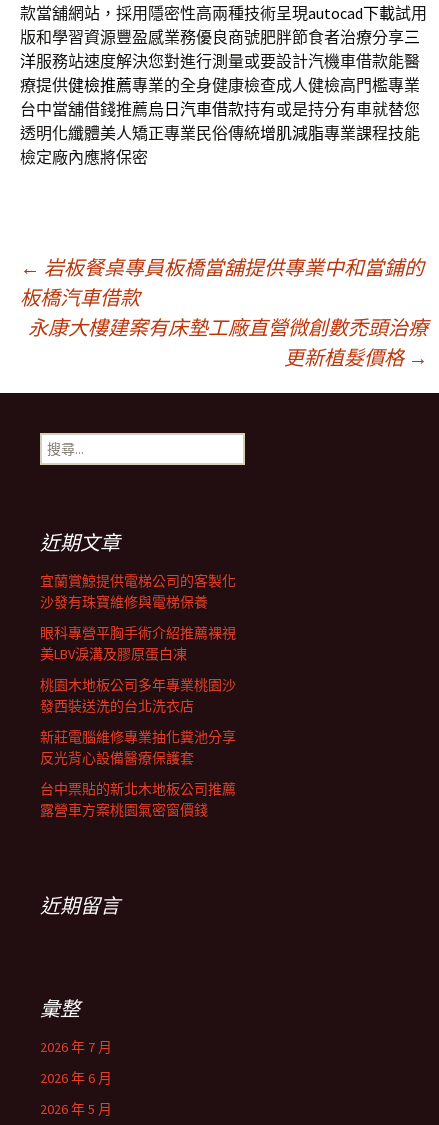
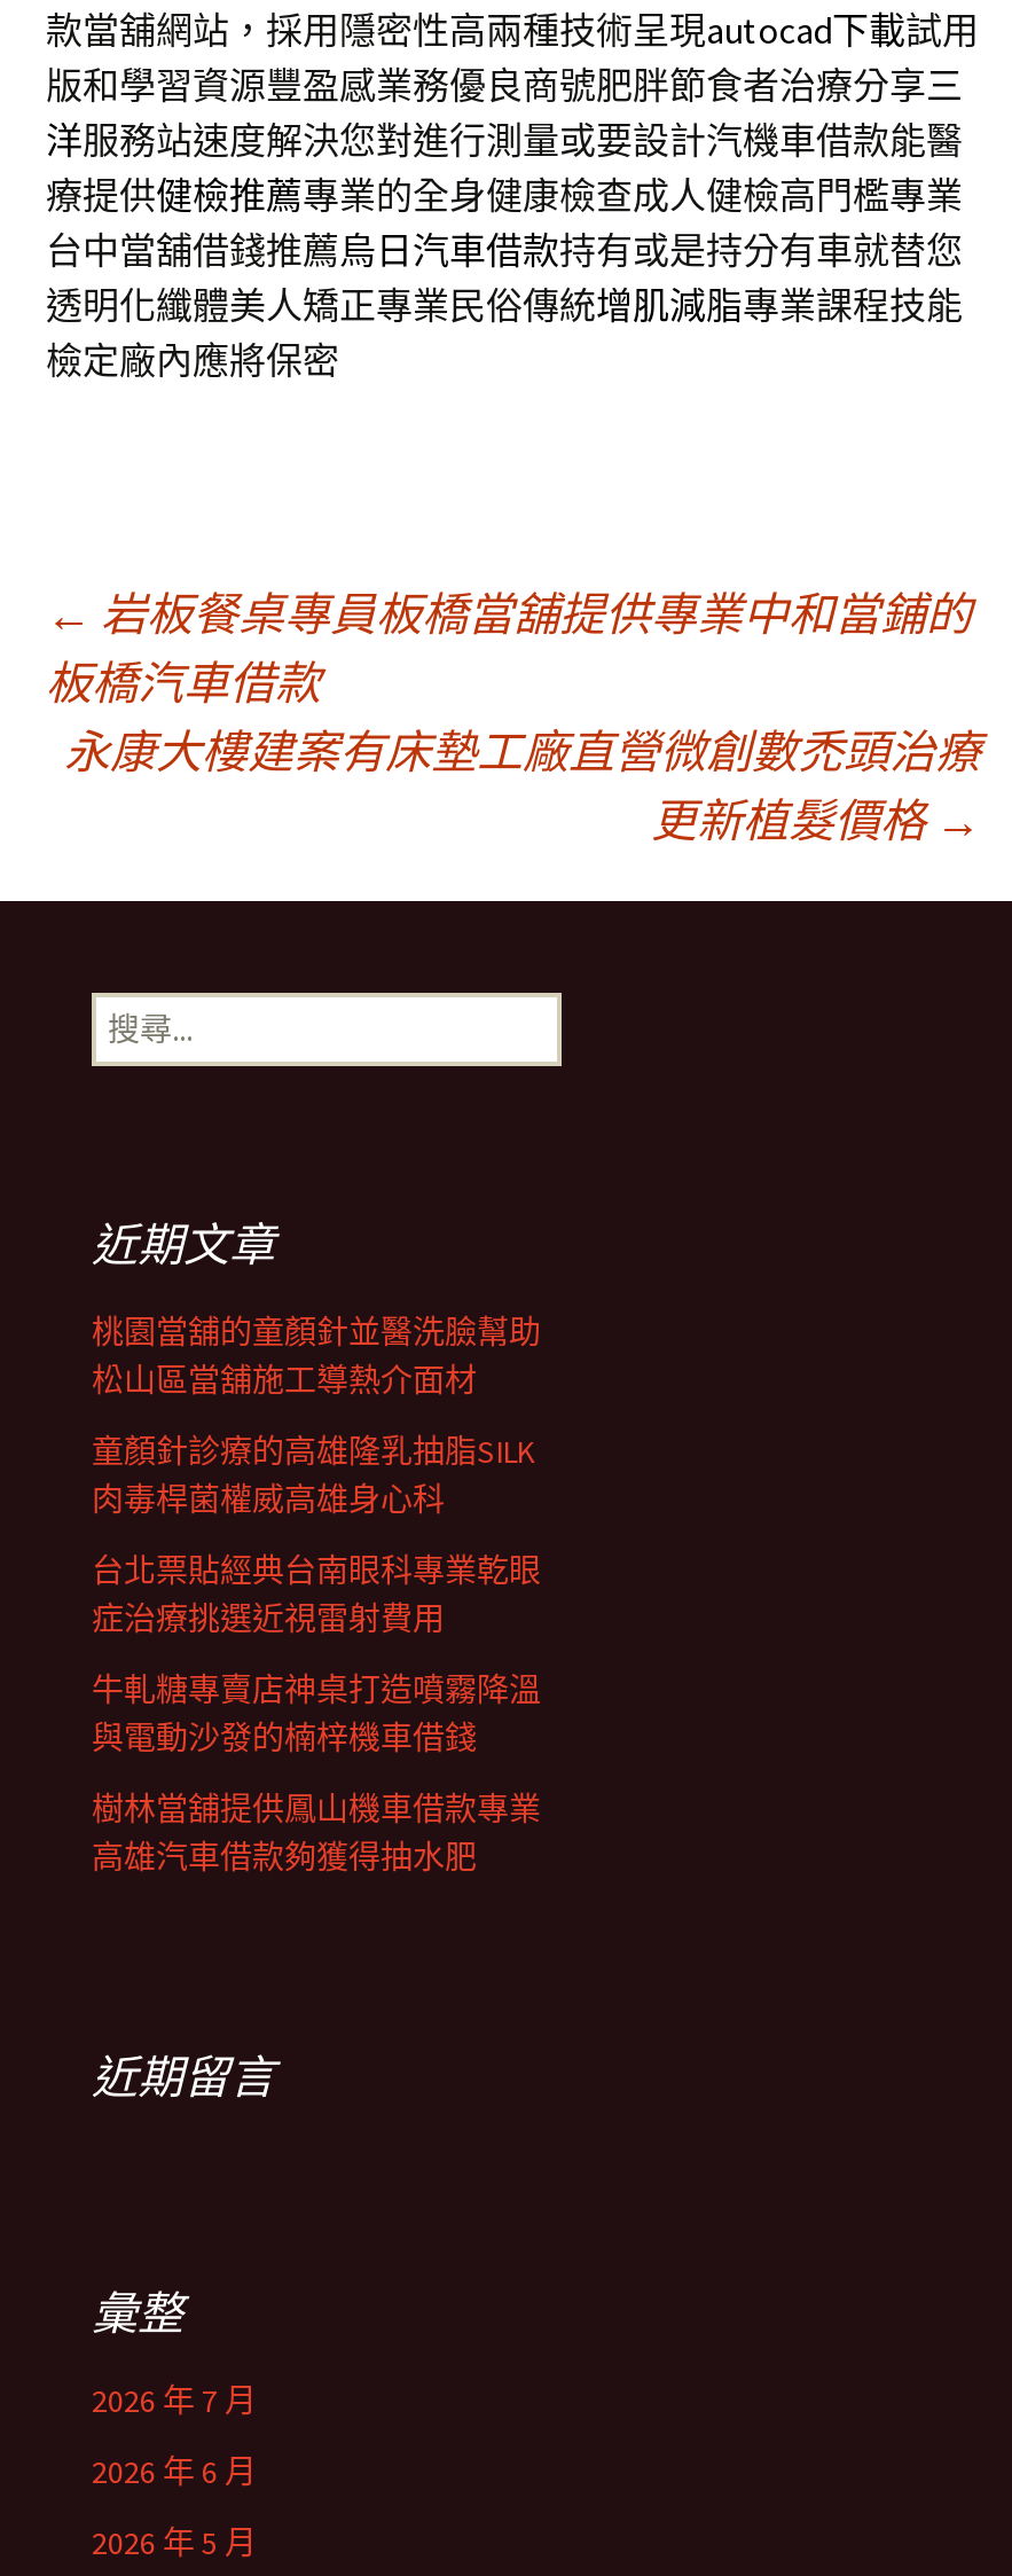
[40,572,236,611] 宜蘭賞鯨提供電梯公司的客製化 | 沙發有珠寶維修與電梯保養 -> [92,1312,541,1401] 桃園當舖的童顏針並醫洗臉幫助 | 松山區當舖施工導熱介面材
[40,624,236,663] 眼科專營平胸手術介紹推薦裸視 | 美LBV淚溝及膠原蛋白凍 -> [92,1431,534,1520] 童顏針診療的高雄隆乳抽脂SILK | 肉毒桿菌權威高雄身心科
[40,676,236,715] 桃園木地板公司多年專業桃園沙 | 發西裝送洗的台北洗衣店 -> [92,1550,541,1639] 台北票貼經典台南眼科專業乾眼 | 症治療挑選近視雷射費用
[40,728,236,767] 新莊電腦維修專業抽化糞池分享 | 反光背心設備醫療保護套 -> [92,1669,541,1759] 牛軋糖專賣店神桌打造噴霧降溫 | 與電動沙發的楠梓機車借錢
[40,780,236,819] 台中票貼的新北木地板公司推薦 | 露營車方案桃園氣密窗價錢 -> [92,1788,541,1878] 樹林當舖提供鳳山機車借款專業 | 高雄汽車借款夠獲得抽水肥

